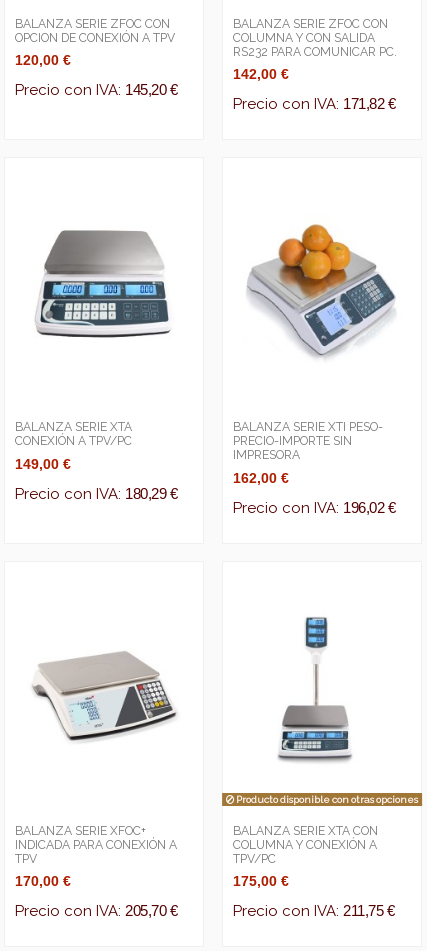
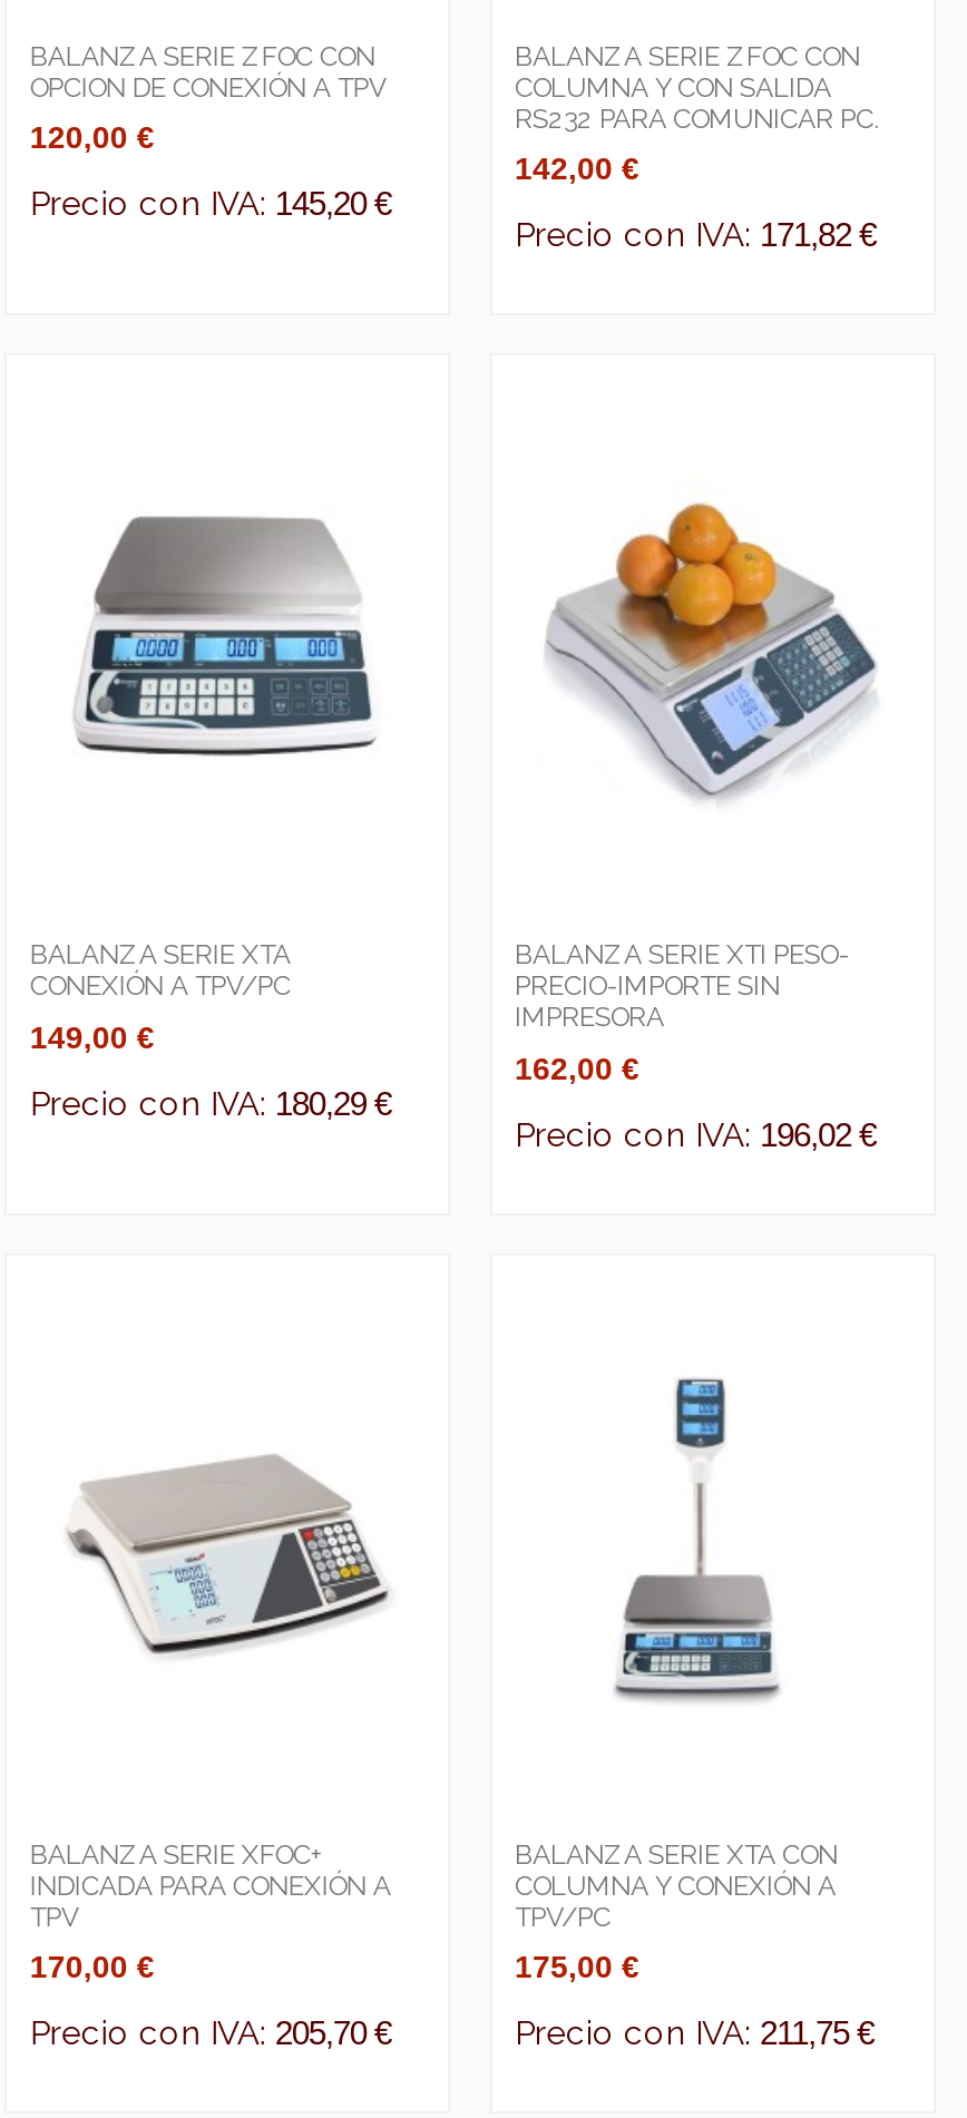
[234,794,418,805] Producto disponible con otras opciones -> none

